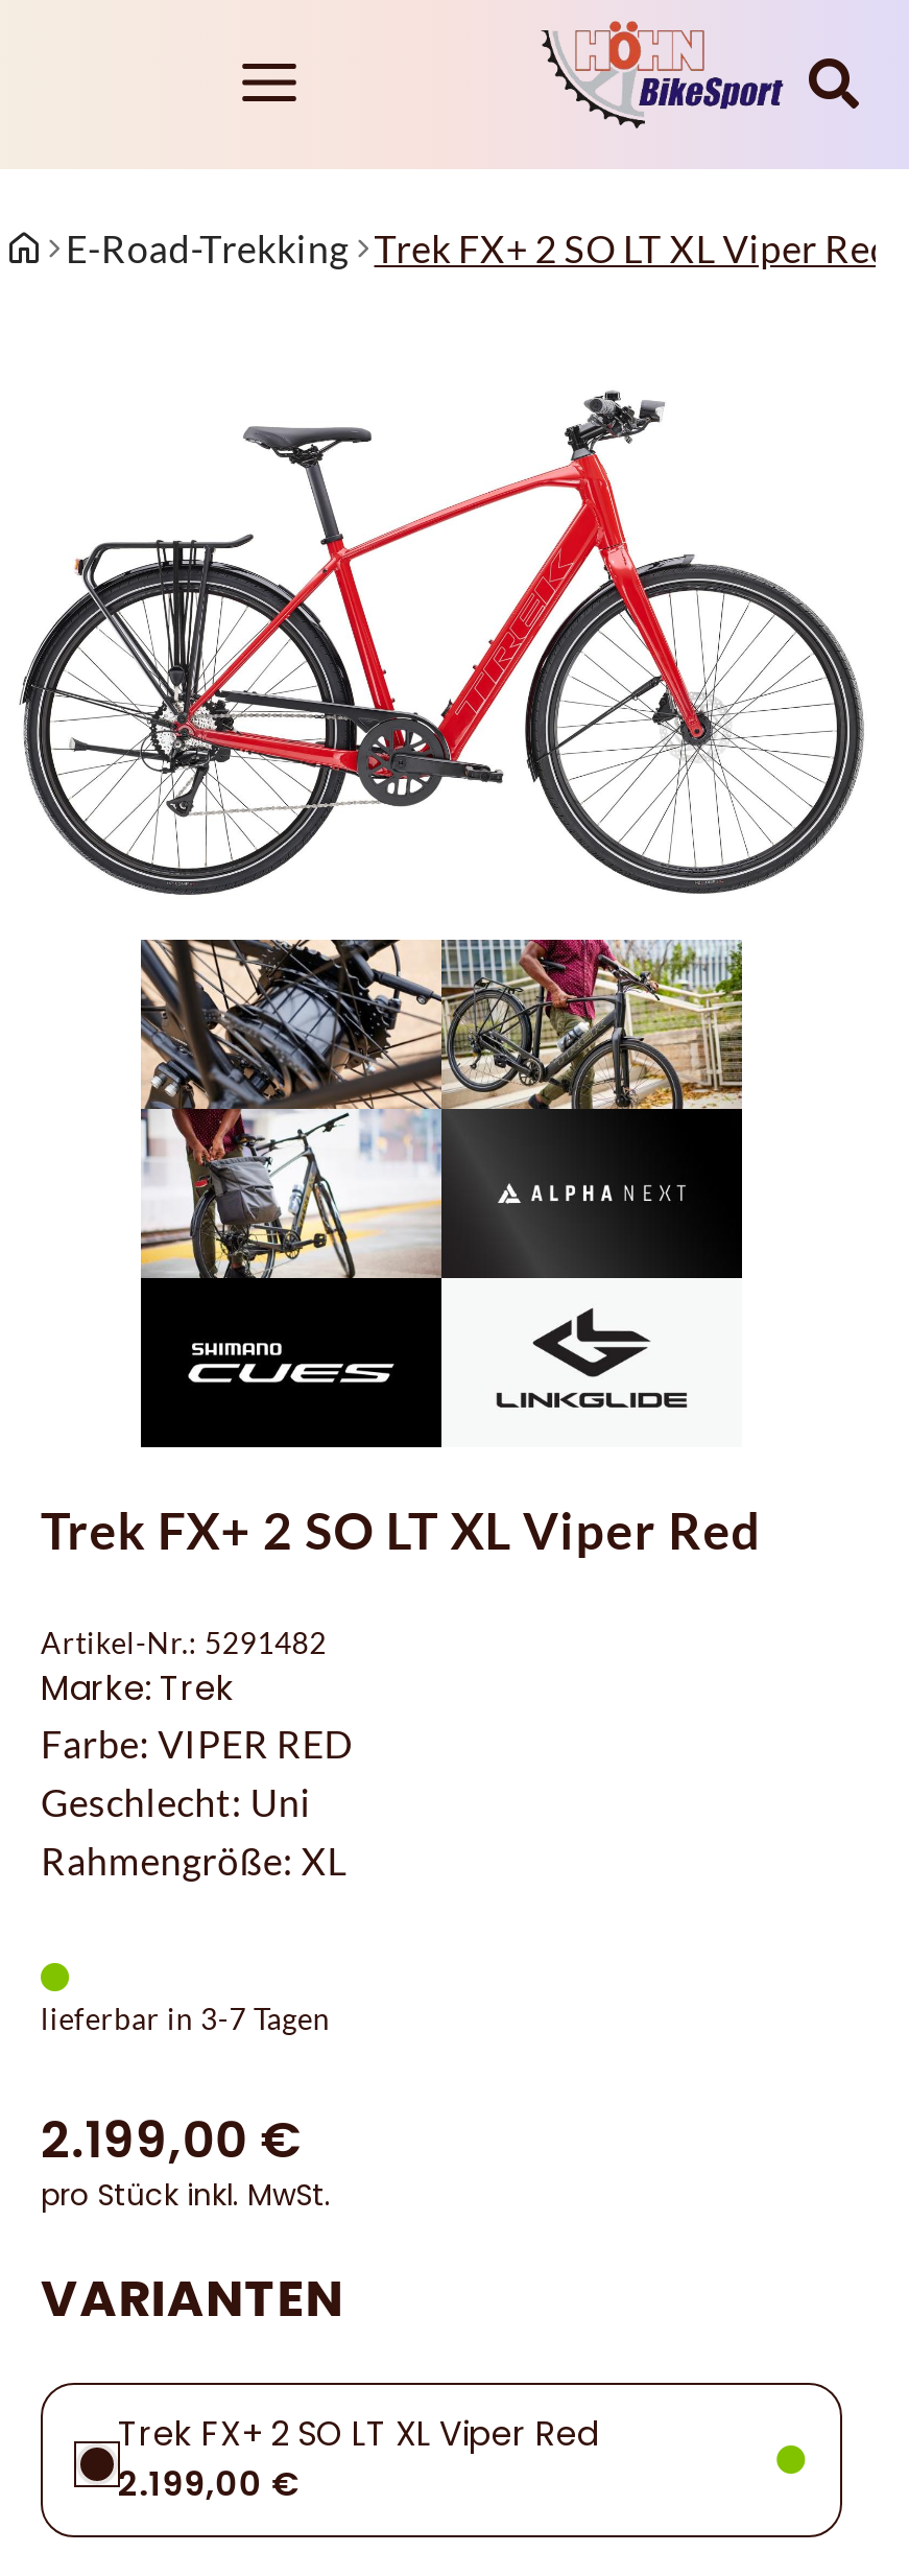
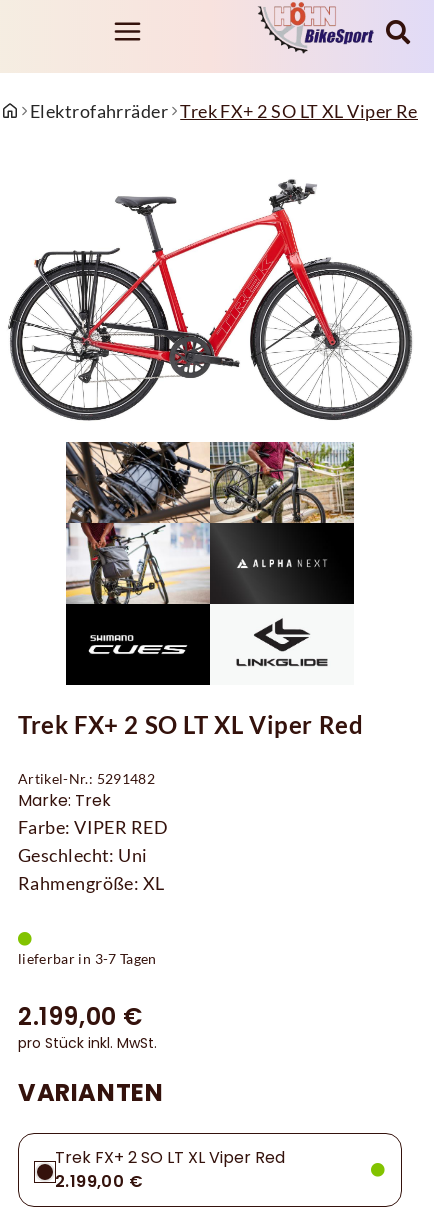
[66,226,892,272] E-Road-Trekking Trek FX+ 2 SO LT XL Viper Red -> [30,100,428,122] Elektrofahrräder Trek FX+ 2 SO LT XL Viper Red

